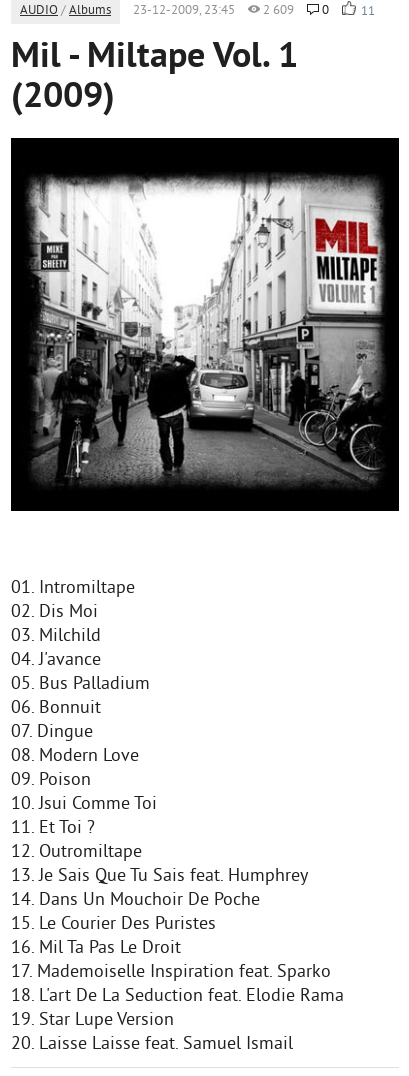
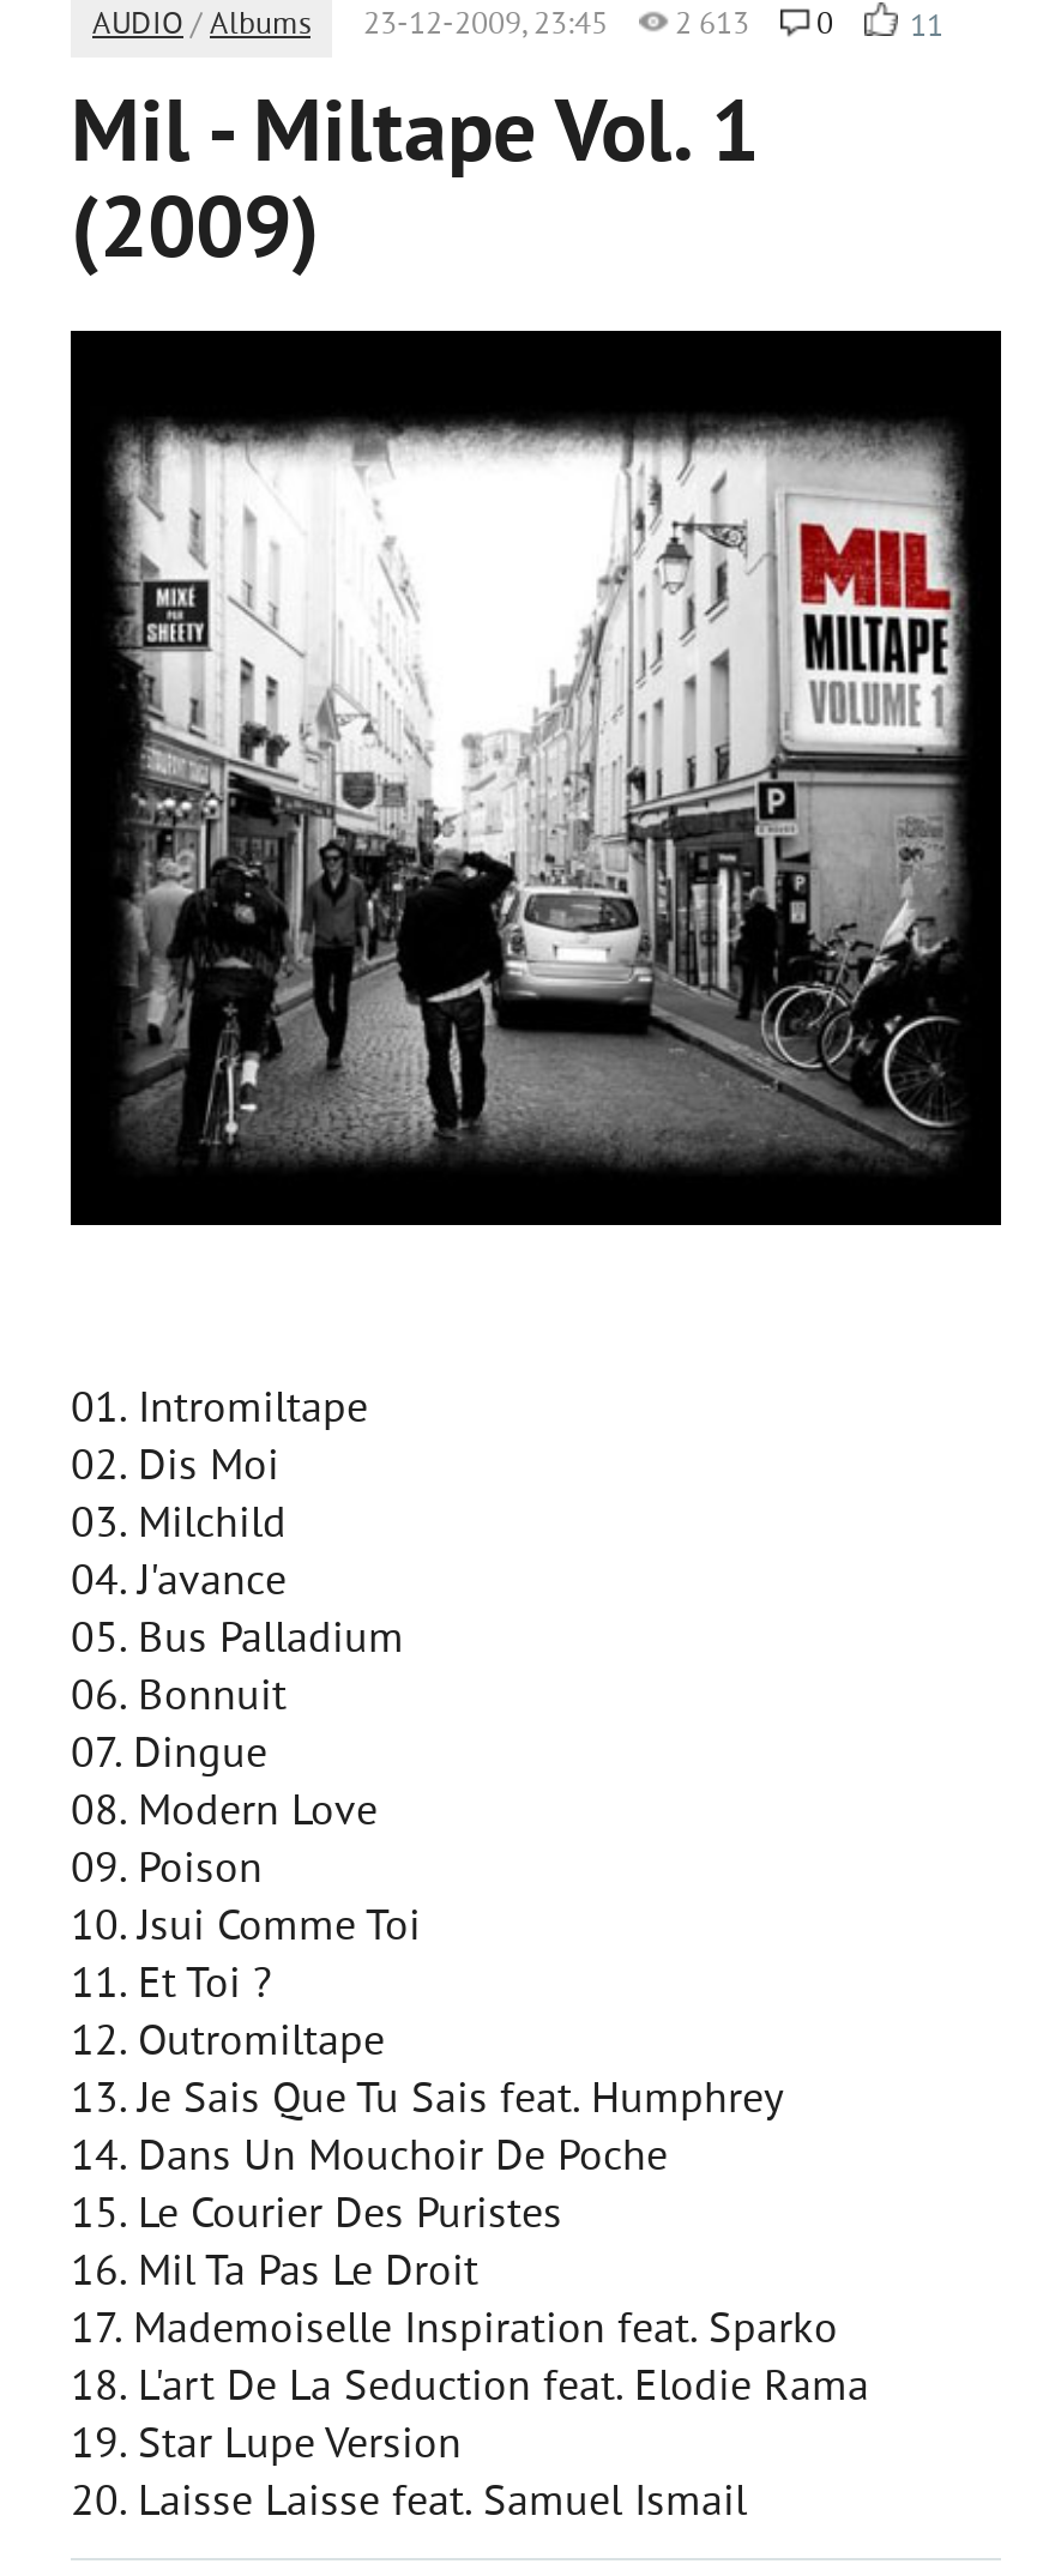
[20,3,375,20] AUDIO / Albums 23-12-2009, 23:45 2 609 0 11 -> [92,7,943,48] AUDIO / Albums 23-12-2009, 23:45 2 613 0 11

